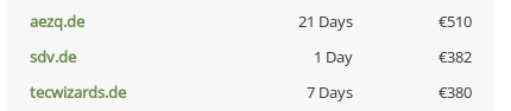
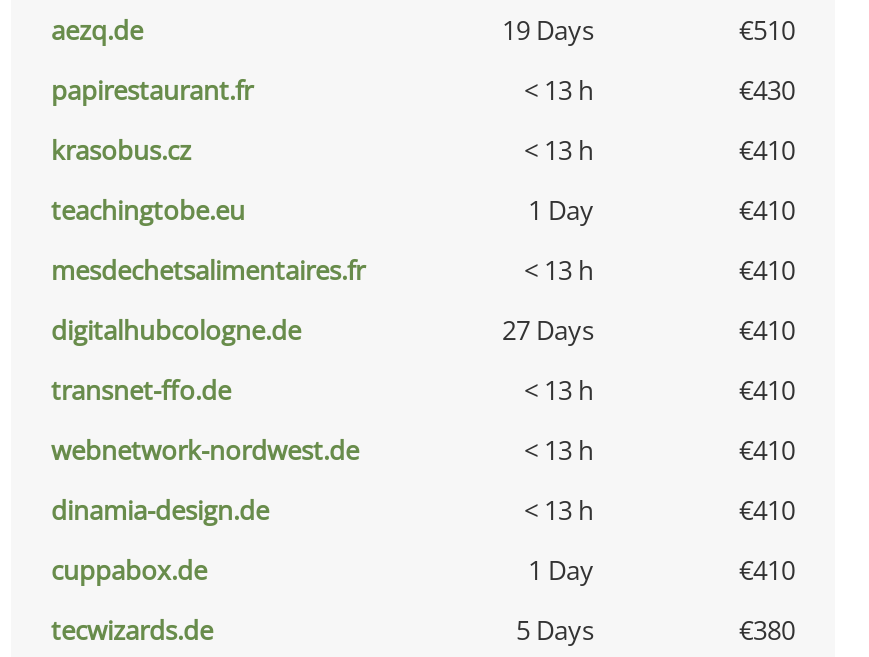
[298,11,352,32] 21 Days -> [502,12,594,48] 19 Days
[30,46,76,67] sdv.de -> [51,72,795,228] papirestaurant.fr | < 13 h | €430 | krasobus.cz | < 13 h | €410 | teachingtobe.eu
[439,46,472,67] €382 -> [51,192,795,588] €410 | mesdechetsalimentaires.fr | < 13 h | €410 | digitalhubcologne.de | 27 Days | €410 | transnet-ffo.de | < 13 h | €410 | webnetwork-nordwest.de | < 13 h | €410 | dinamia-design.de | < 13 h | €410 | cuppabox.de | 1 Day | €410
[306,81,352,103] 7 Days -> [516,612,594,648] 5 Days

